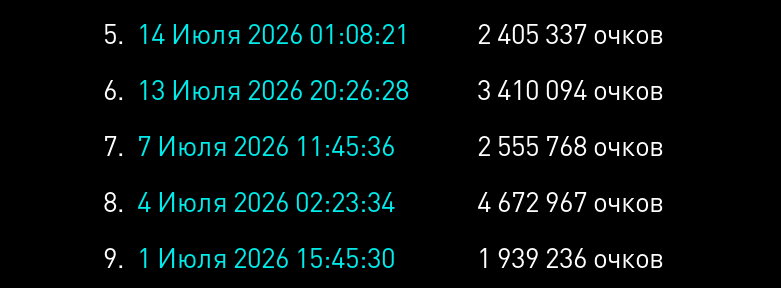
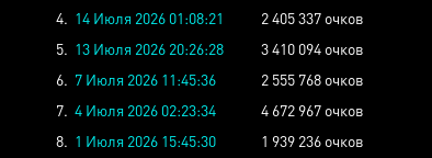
[103,14,665,50] 5. 14 Июля 2026 01:08:21 2 405 337 очков -> [56,8,364,27] 4. 14 Июля 2026 01:08:21 2 405 337 очков
[103,70,665,106] 6. 13 Июля 2026 20:26:28 3 410 094 очков -> [56,38,364,58] 5. 13 Июля 2026 20:26:28 3 410 094 очков
[103,126,395,162] 7. 7 Июля 2026 11:45:36 -> [56,69,216,89] 6. 7 Июля 2026 11:45:36
[103,182,395,218] 8. 4 Июля 2026 02:23:34 -> [56,100,216,120] 7. 4 Июля 2026 02:23:34
[103,238,395,274] 9. 1 Июля 2026 15:45:30 -> [56,131,216,150] 8. 1 Июля 2026 15:45:30

